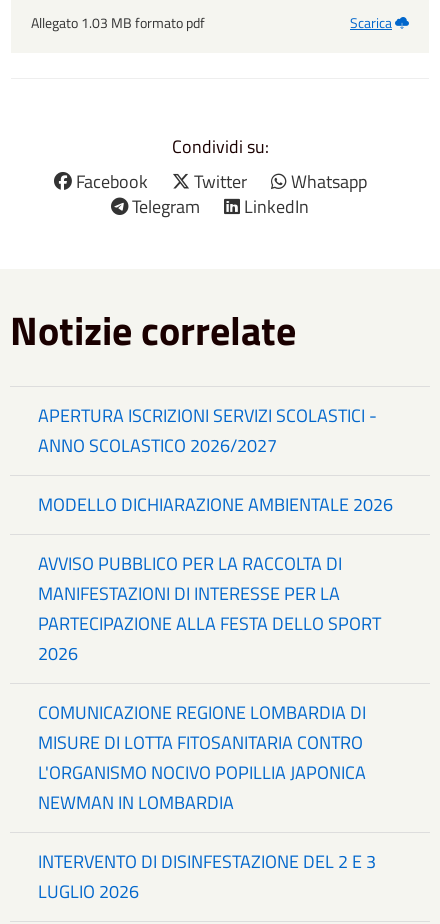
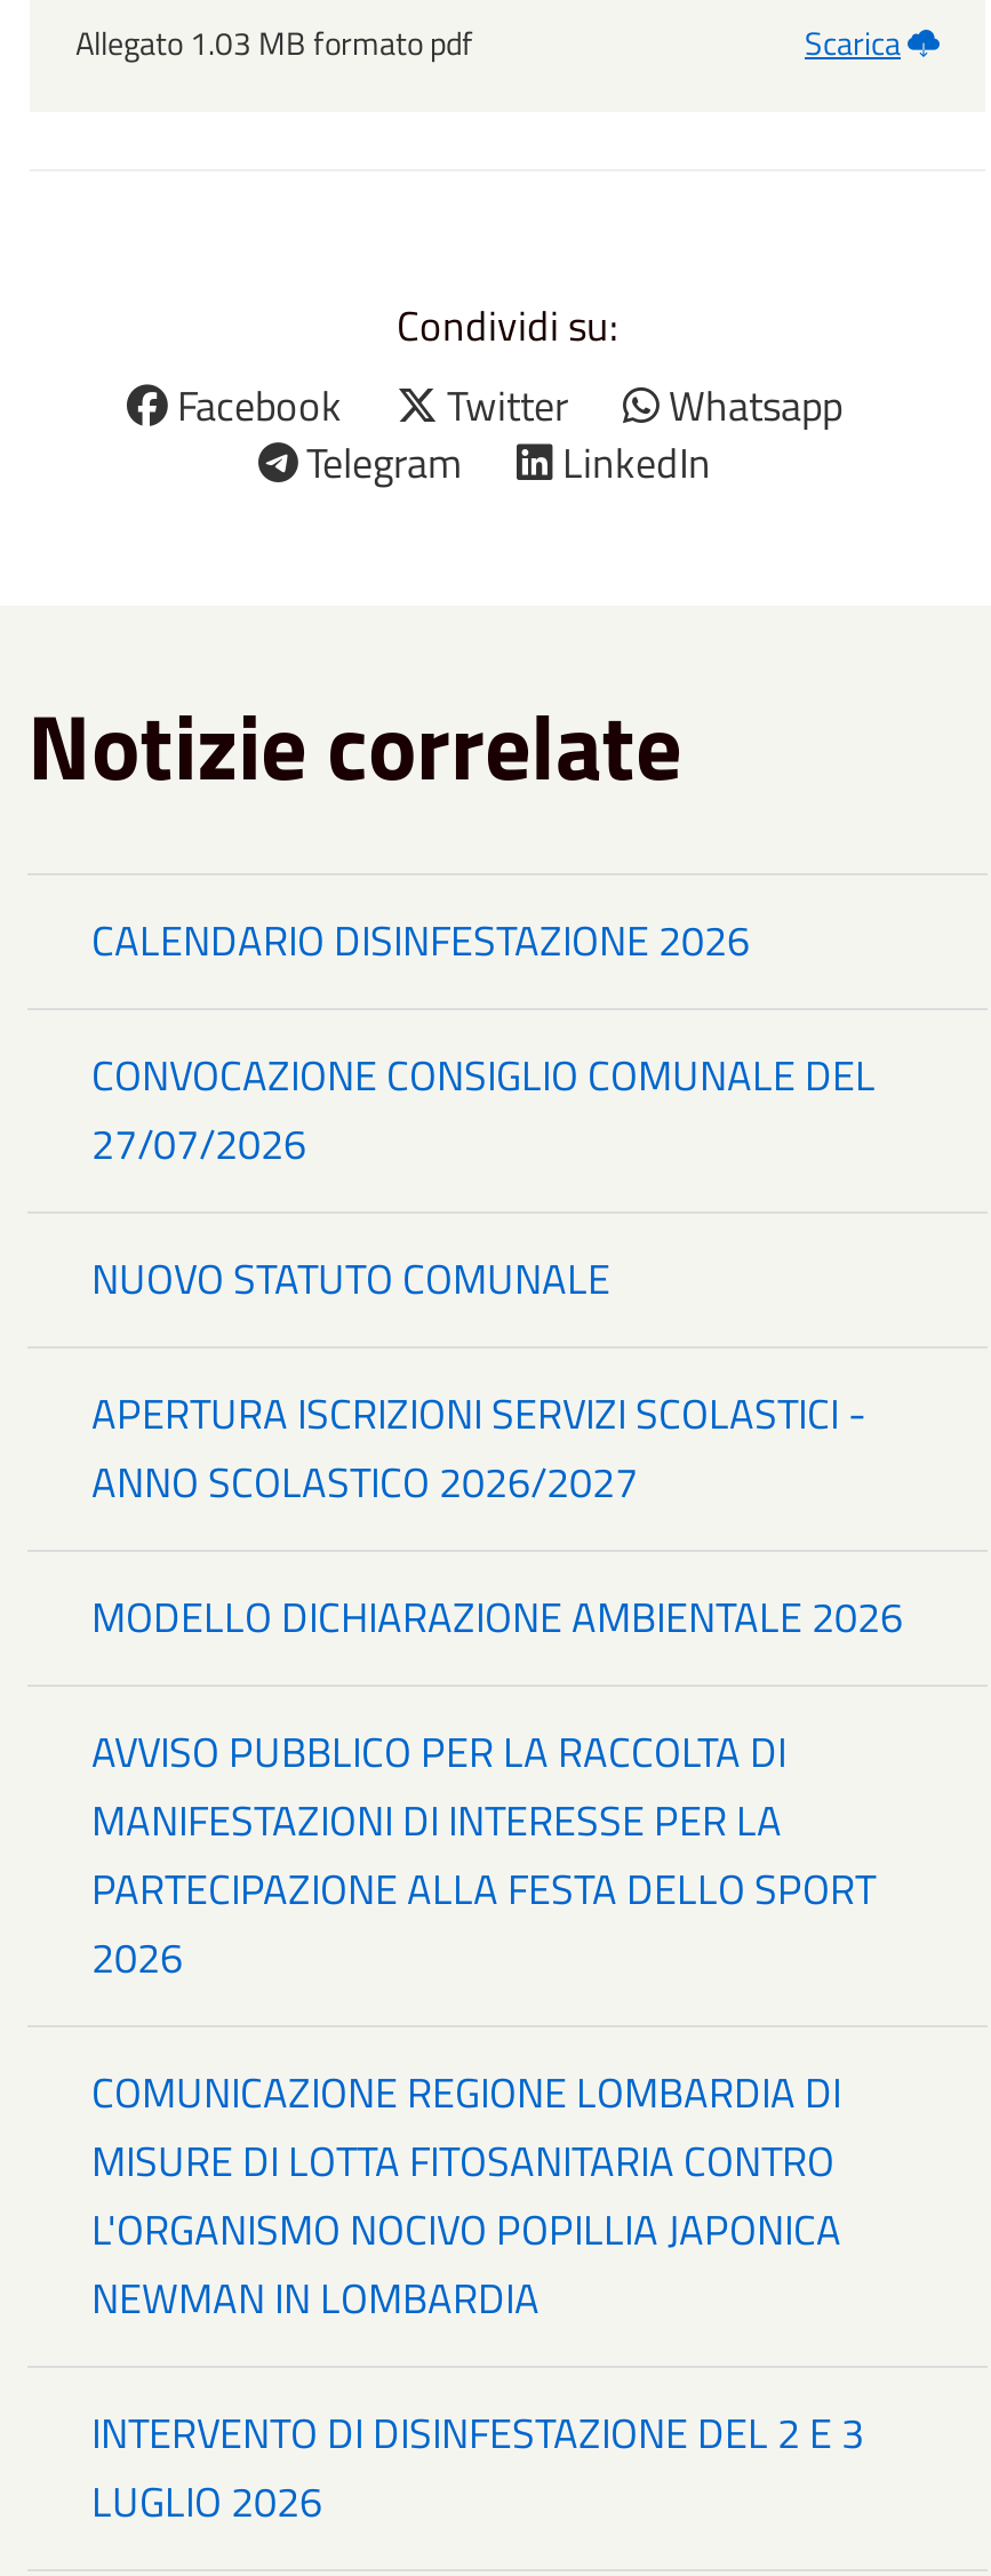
none -> [91,909,876,1309] CALENDARIO DISINFESTAZIONE 2026 | CONVOCAZIONE CONSIGLIO COMUNALE DEL | 27/07/2026 | NUOVO STATUTO COMUNALE

